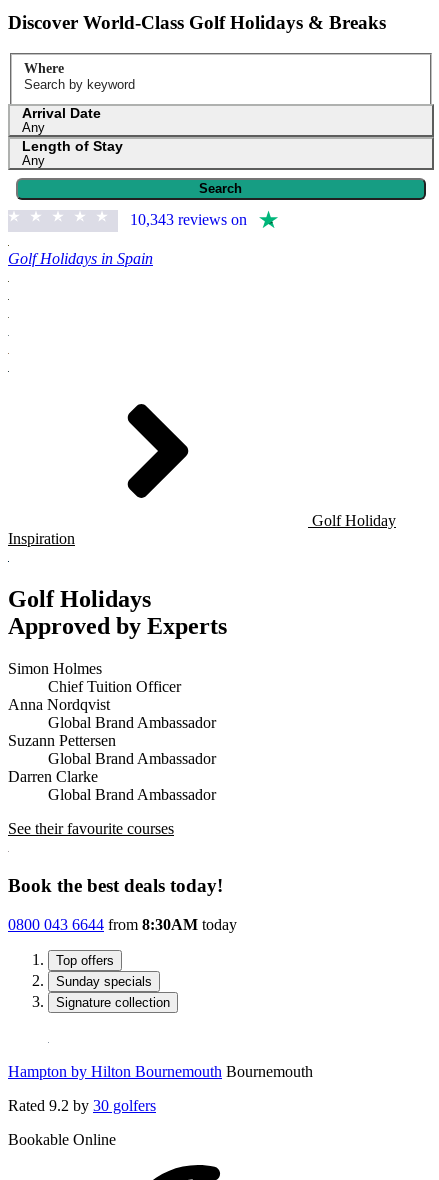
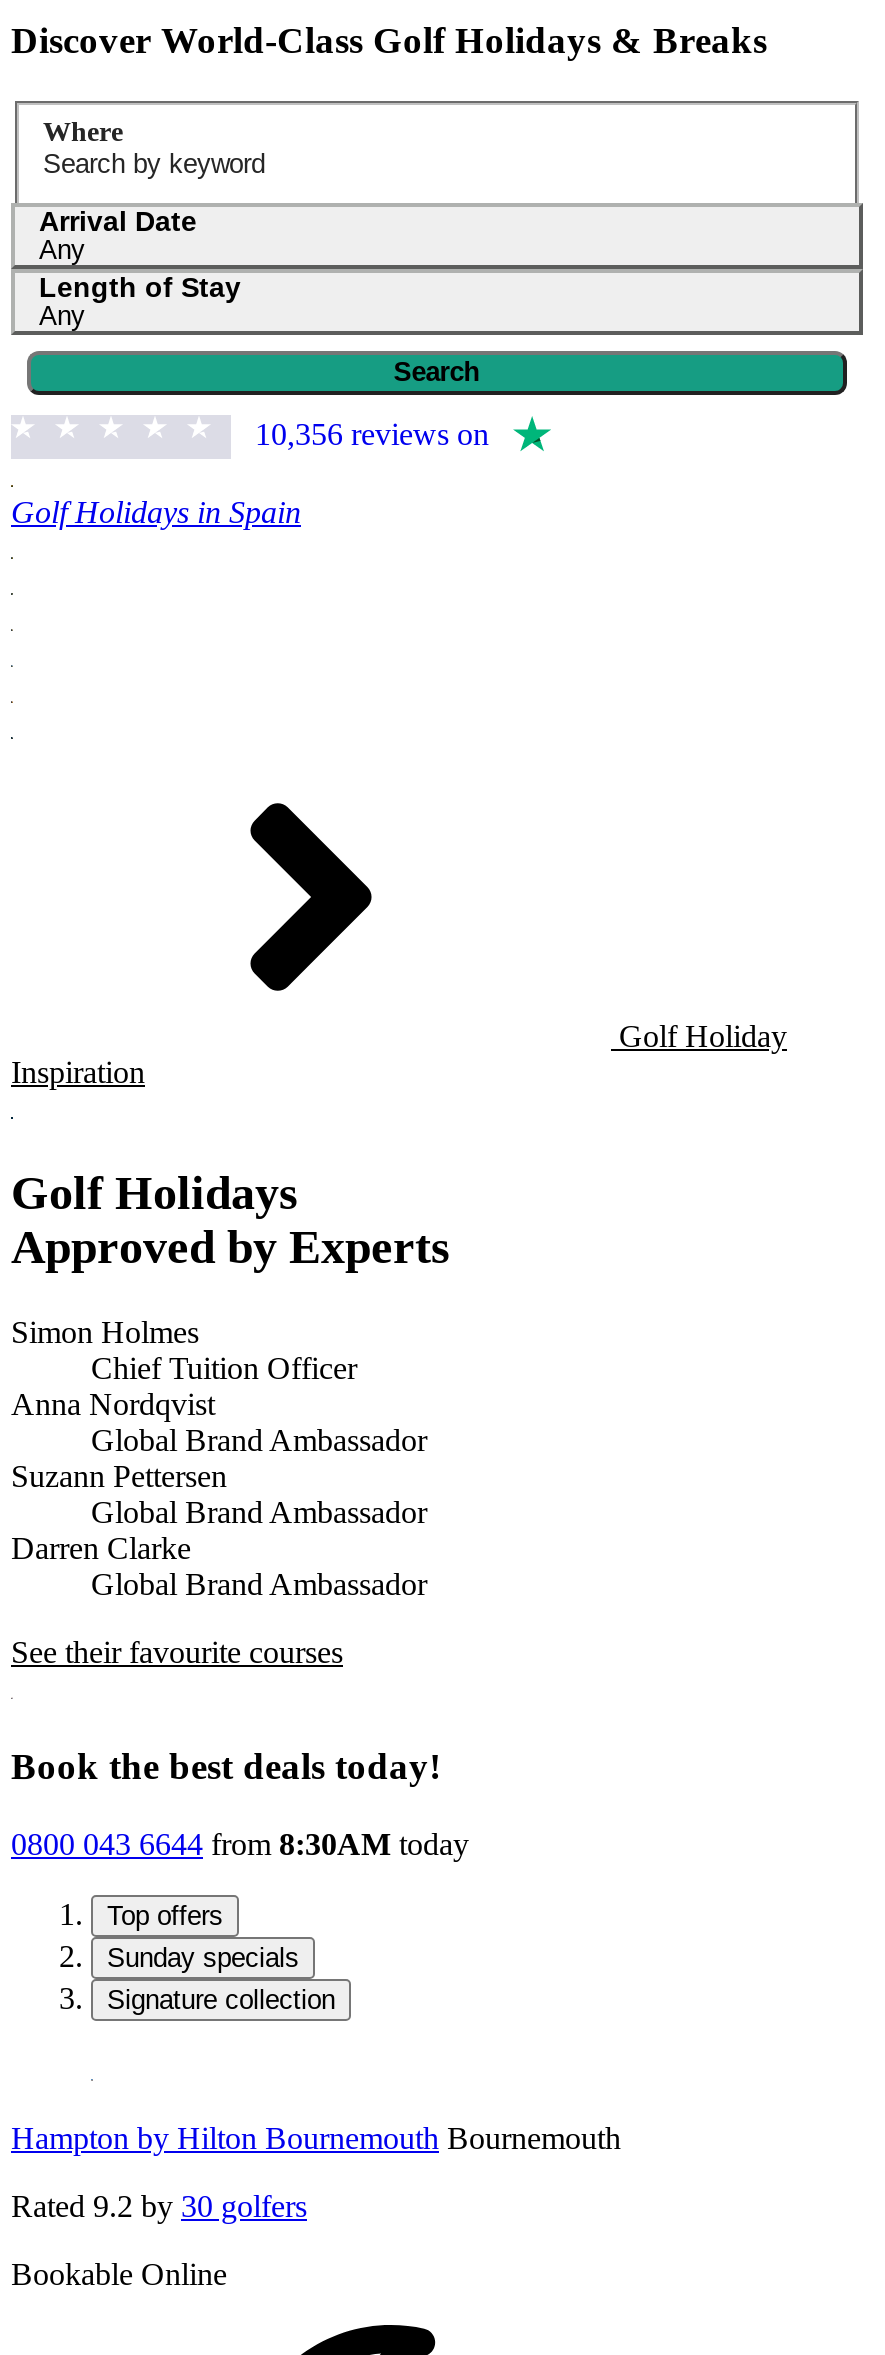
[130,211,247,228] 10,343 reviews on -> [255,417,489,451] 10,356 reviews on

